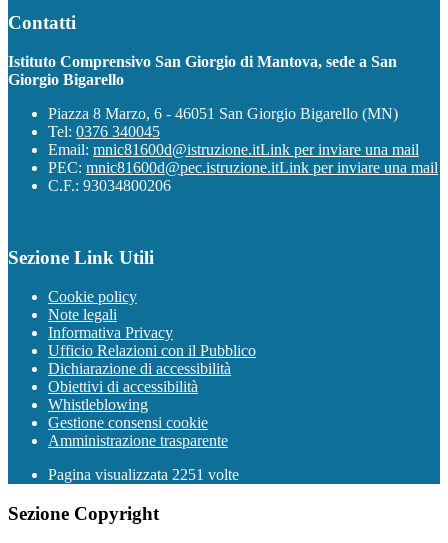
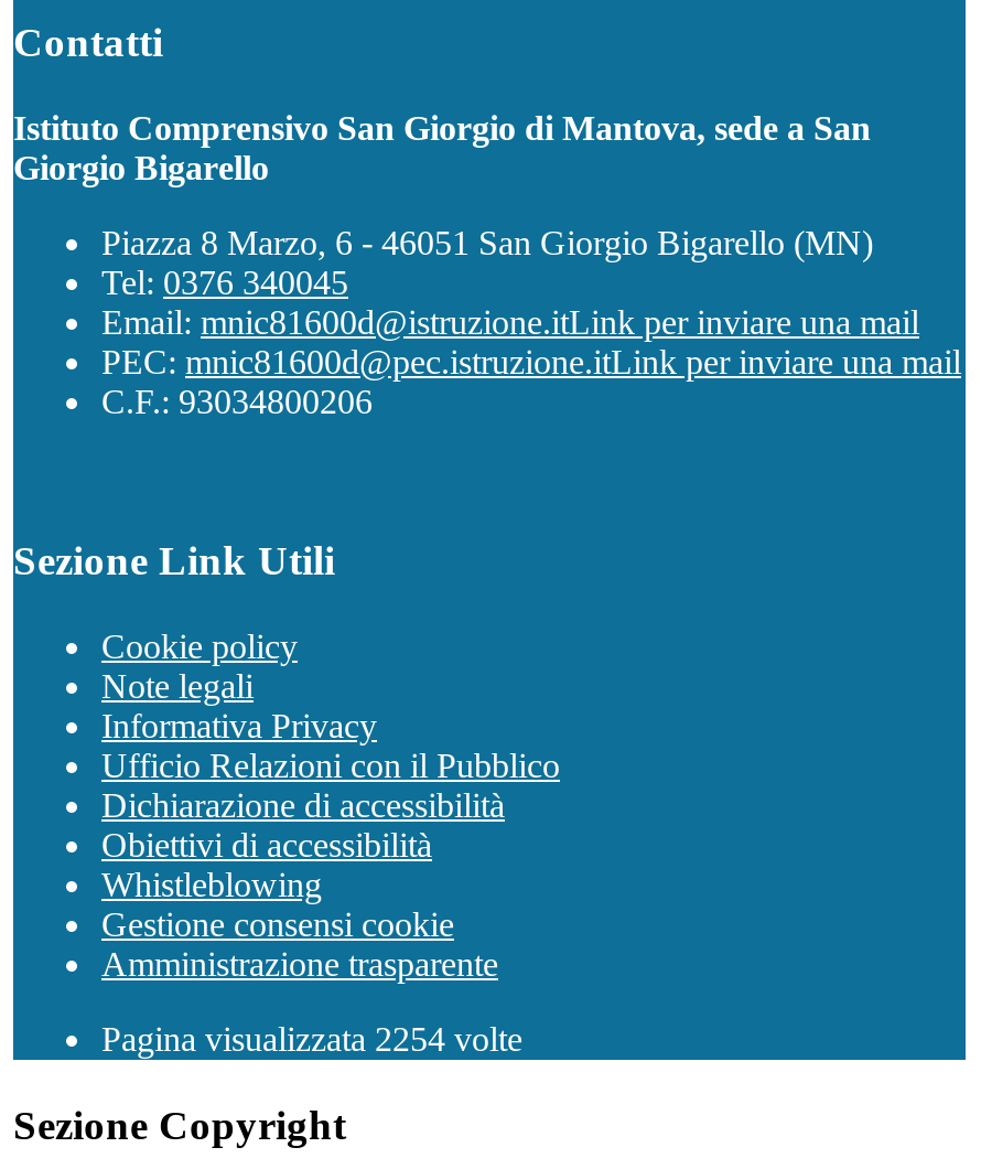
[48,466,239,483] Pagina visualizzata 2251 volte -> [101,1020,522,1058] Pagina visualizzata 2254 volte

